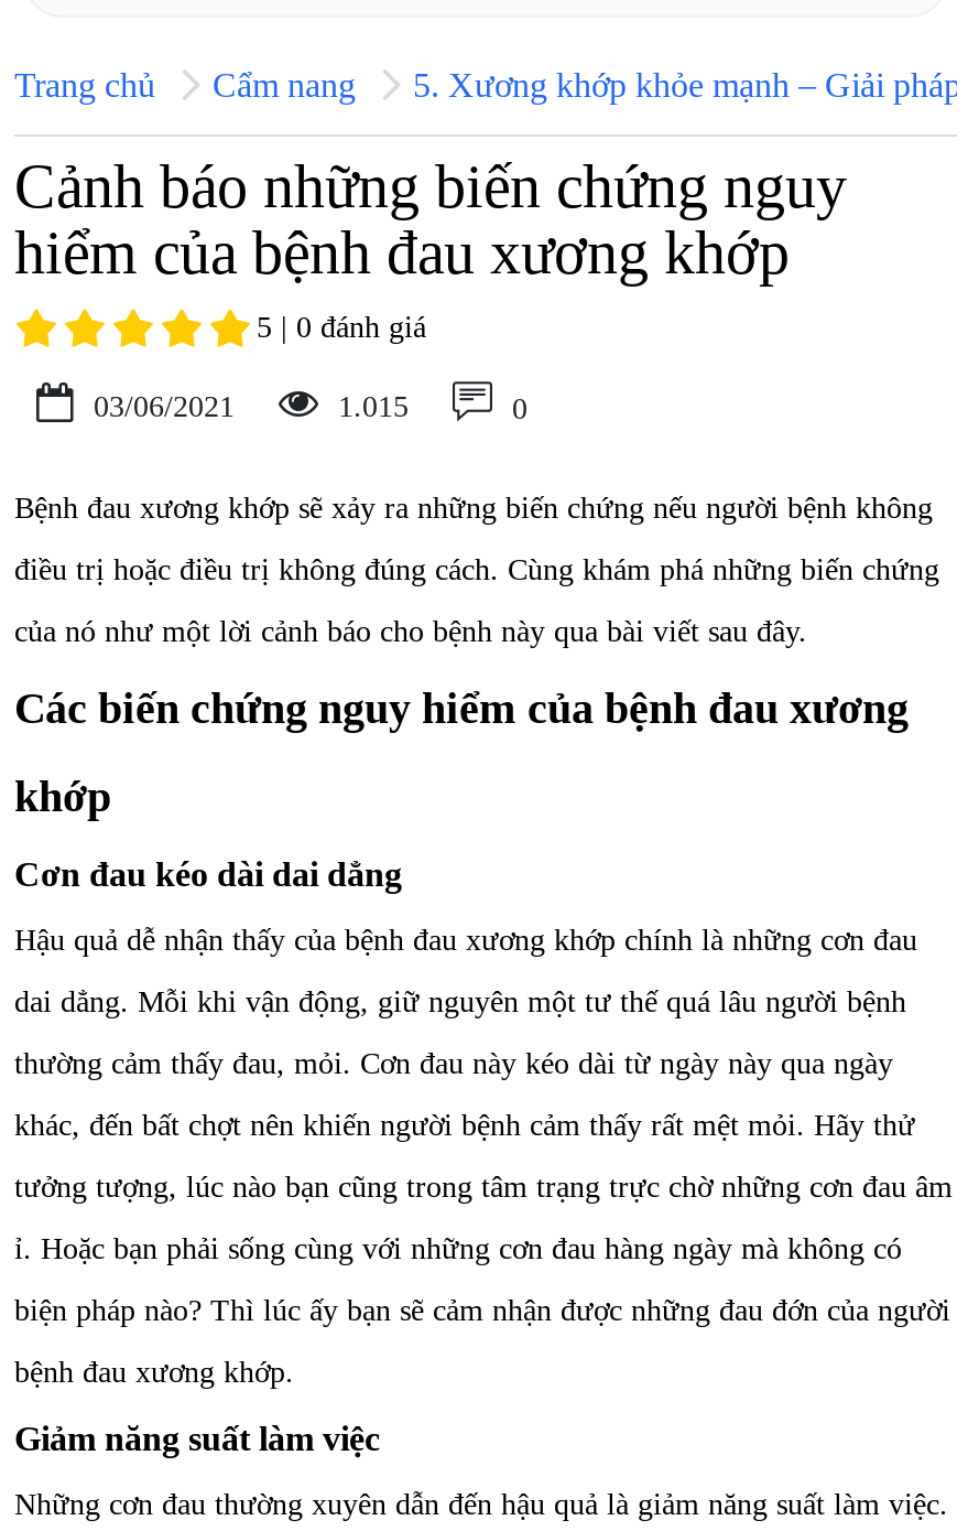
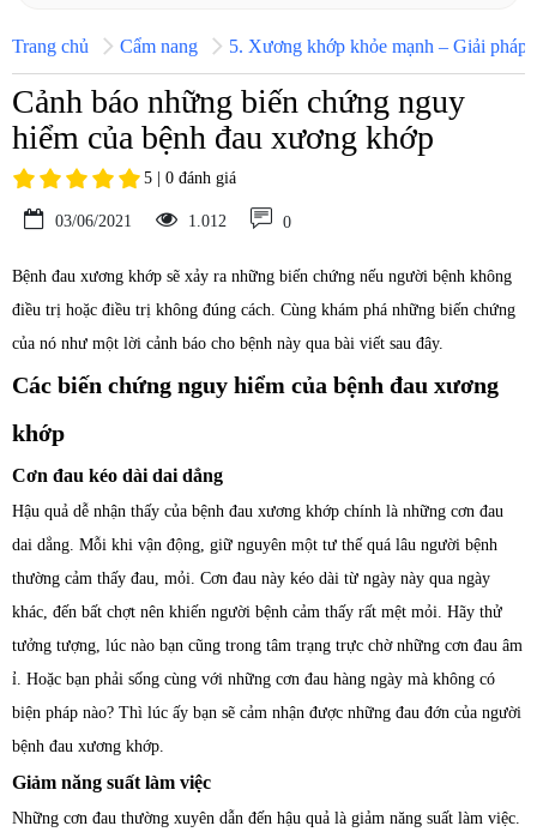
[329,390,409,423] 1.015 -> [183,212,227,230] 1.012

